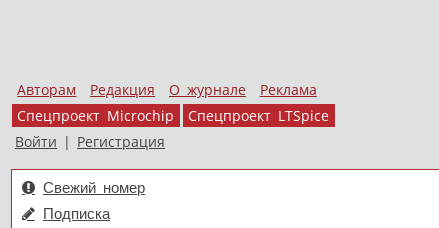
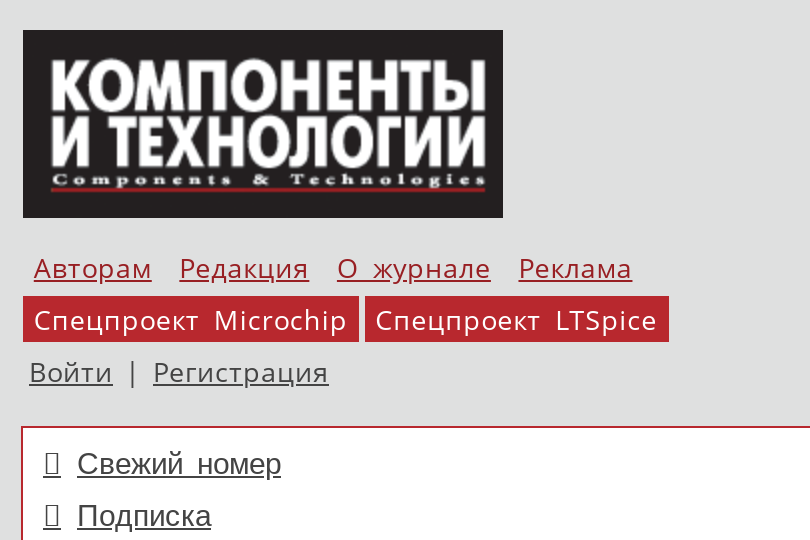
none -> [21,28,505,220] [image]

